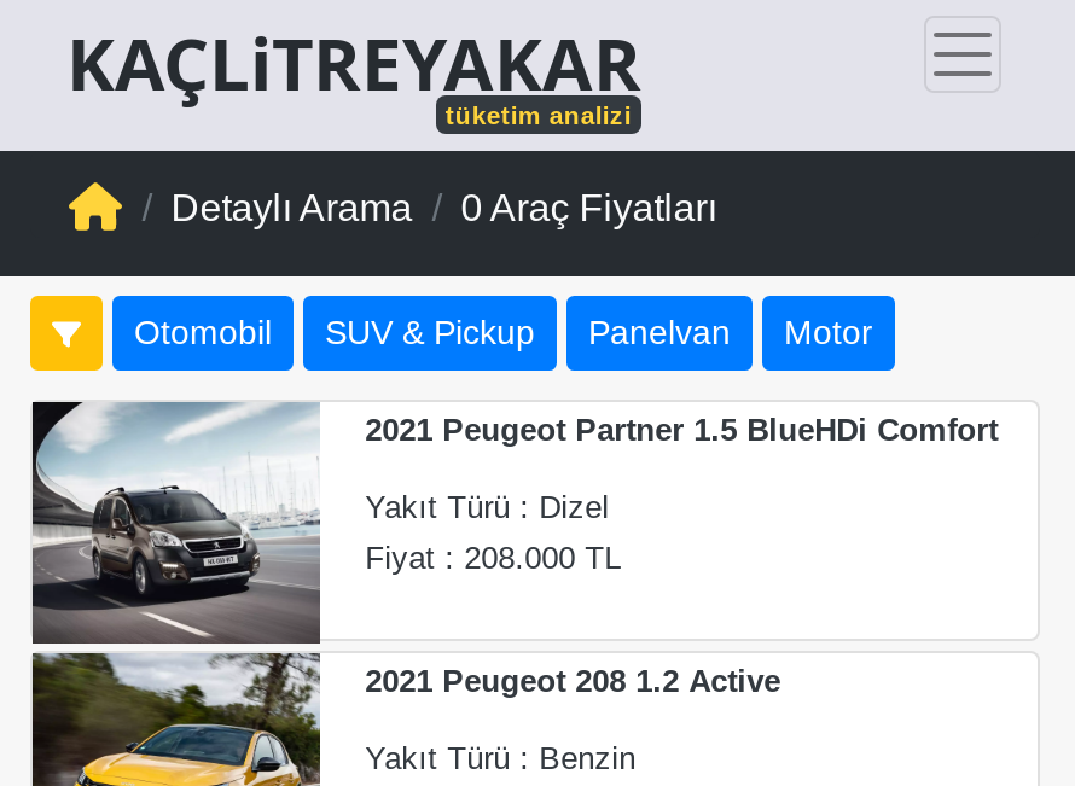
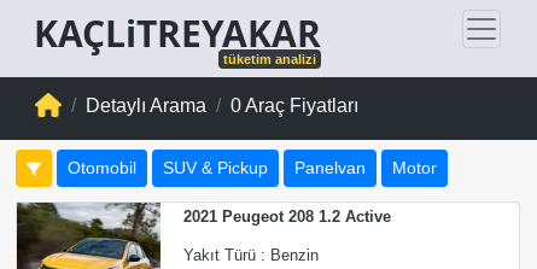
[33,402,998,646] [image] | 2021 Peugeot Partner 1.5 BlueHDi Comfort | Yakıt Türü : Dizel | Fiyat : 208.000 TL -> none

